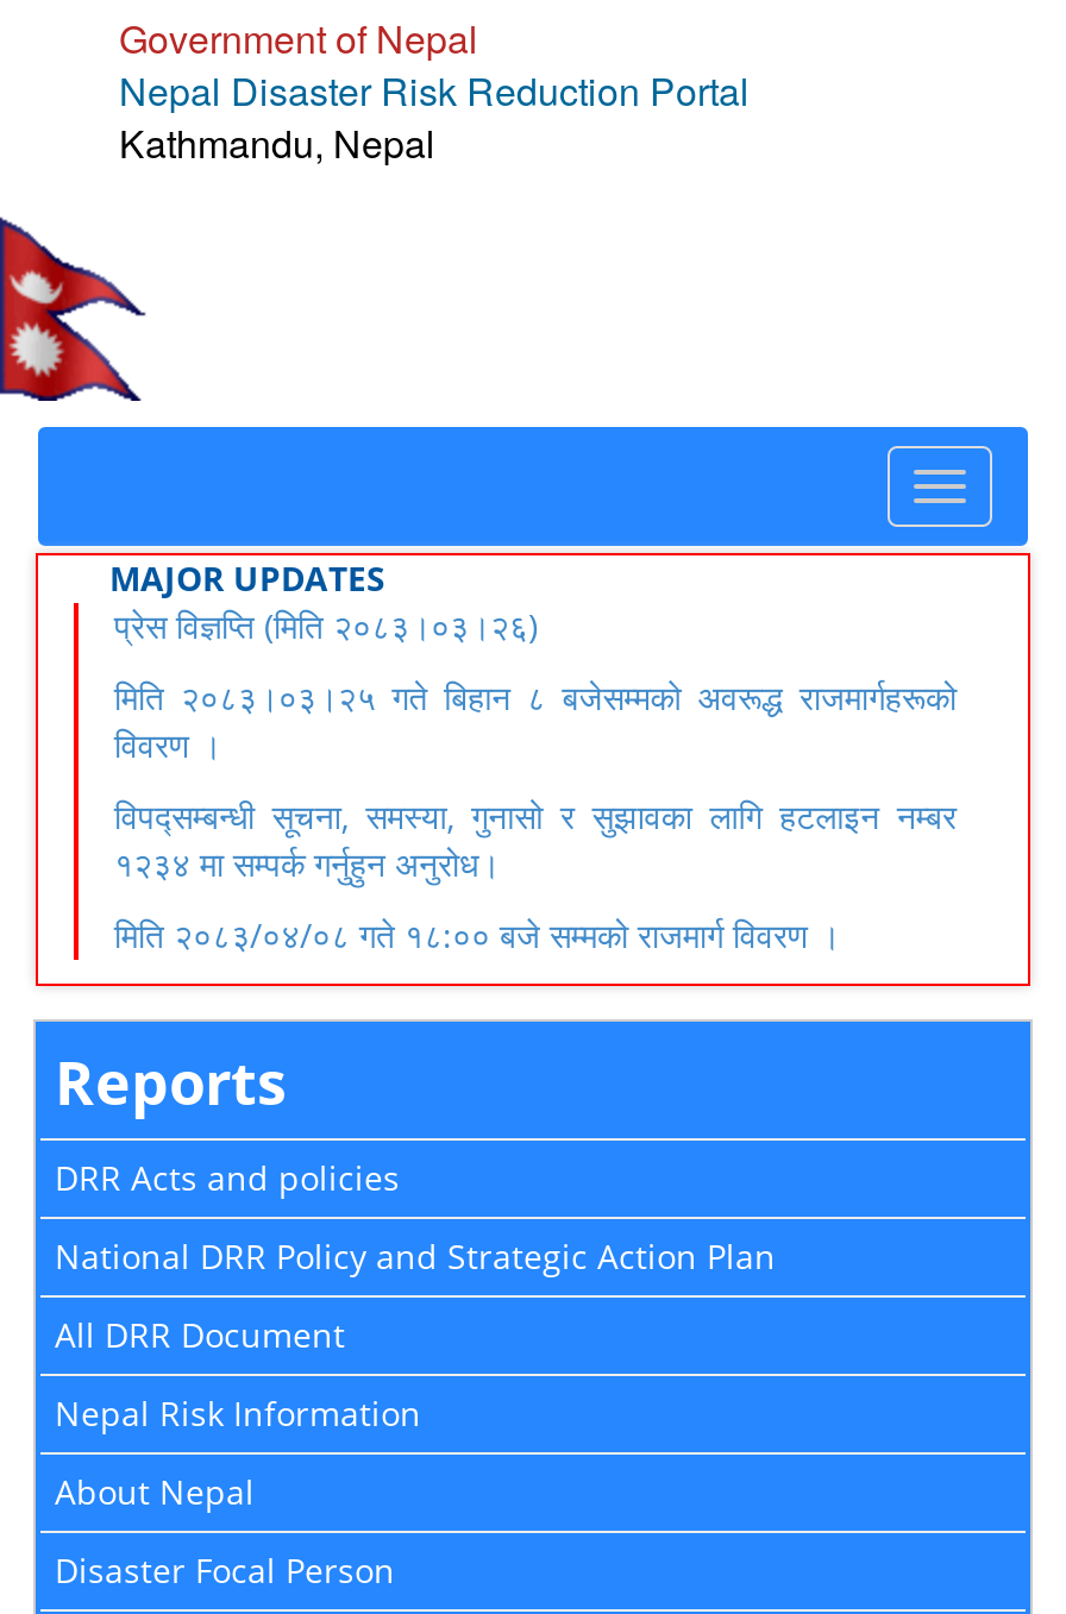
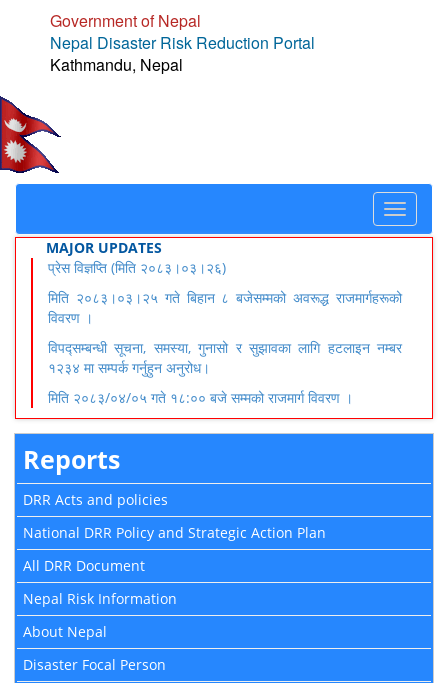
[114,912,840,957] मिति २०८३/०४/०८ गते १८:०० बजे सम्मको राजमार्ग विवरण । -> [48,388,353,407] मिति २०८३/०४/०५ गते १८:०० बजे सम्मको राजमार्ग विवरण ।

